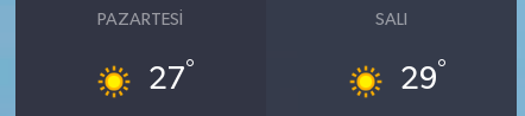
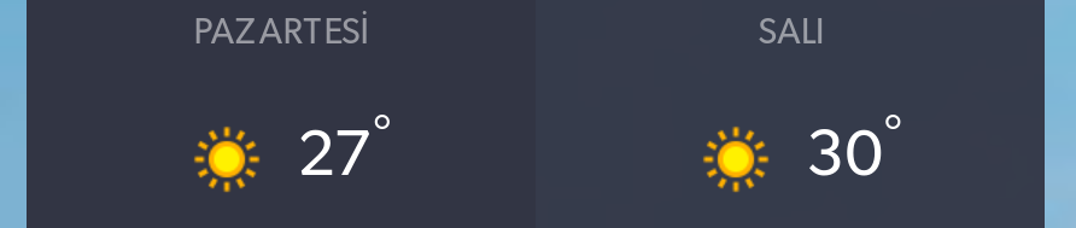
[394,58,446,96] 29° -> [794,111,903,188] 30°

